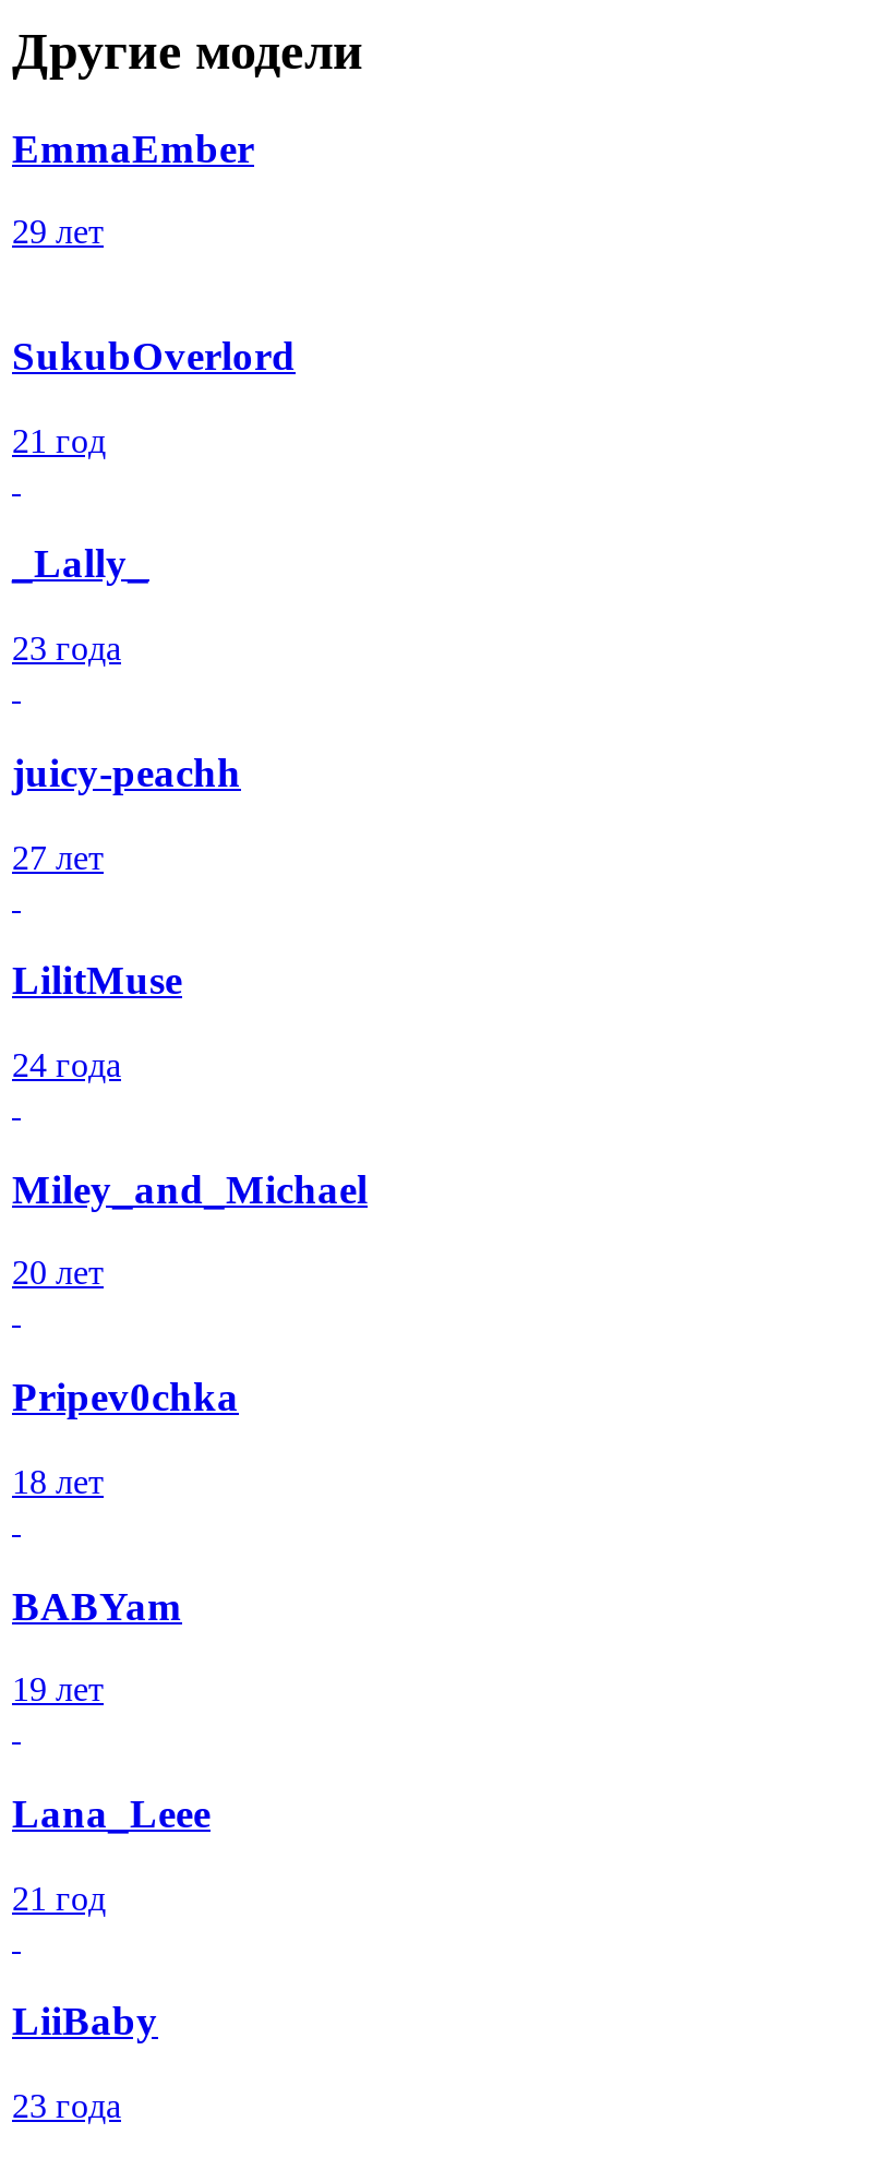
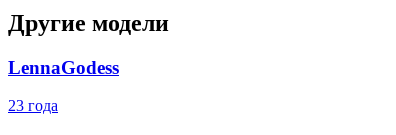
[12,124,368,2044] EmmaEmber | 29 лет | SukubOverlord | 21 год | _Lally_ | 23 года | juicy-peachh | 27 лет | LilitMuse | 24 года | Miley_and_Michael | 20 лет | Pripev0chka | 18 лет | BABYam | 19 лет | Lana_Leee | 21 год | LiiBaby -> [8,56,119,77] LennaGodess

